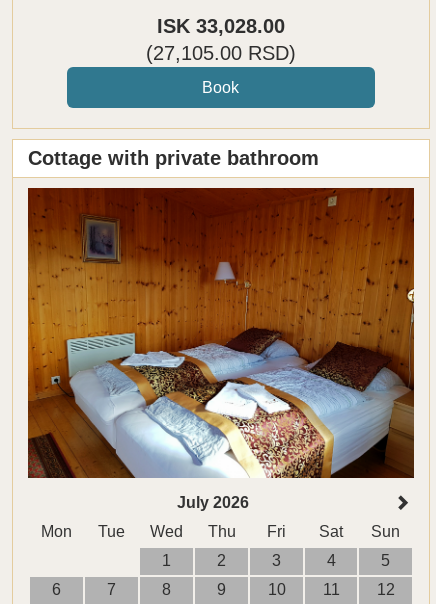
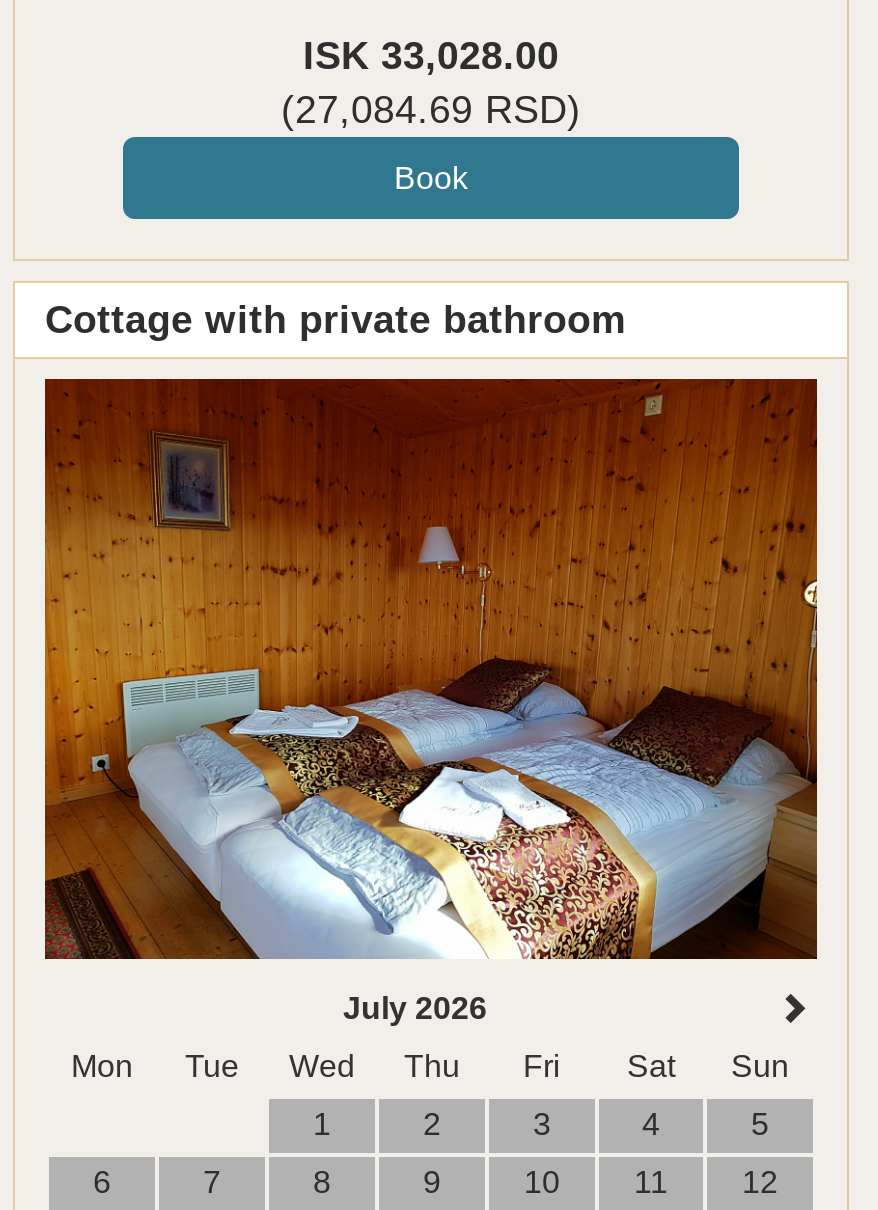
[146,42,296,64] (27,105.00 RSD) -> [281,87,581,131] (27,084.69 RSD)

